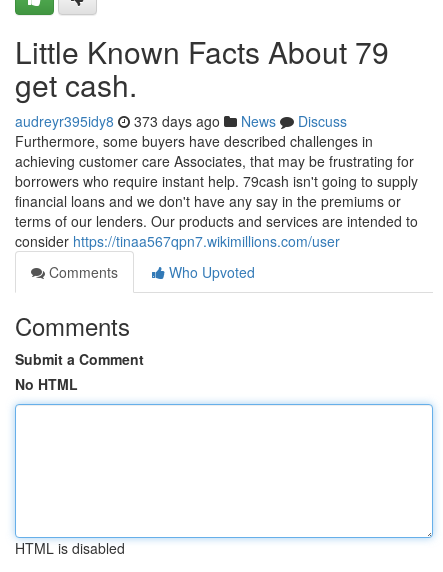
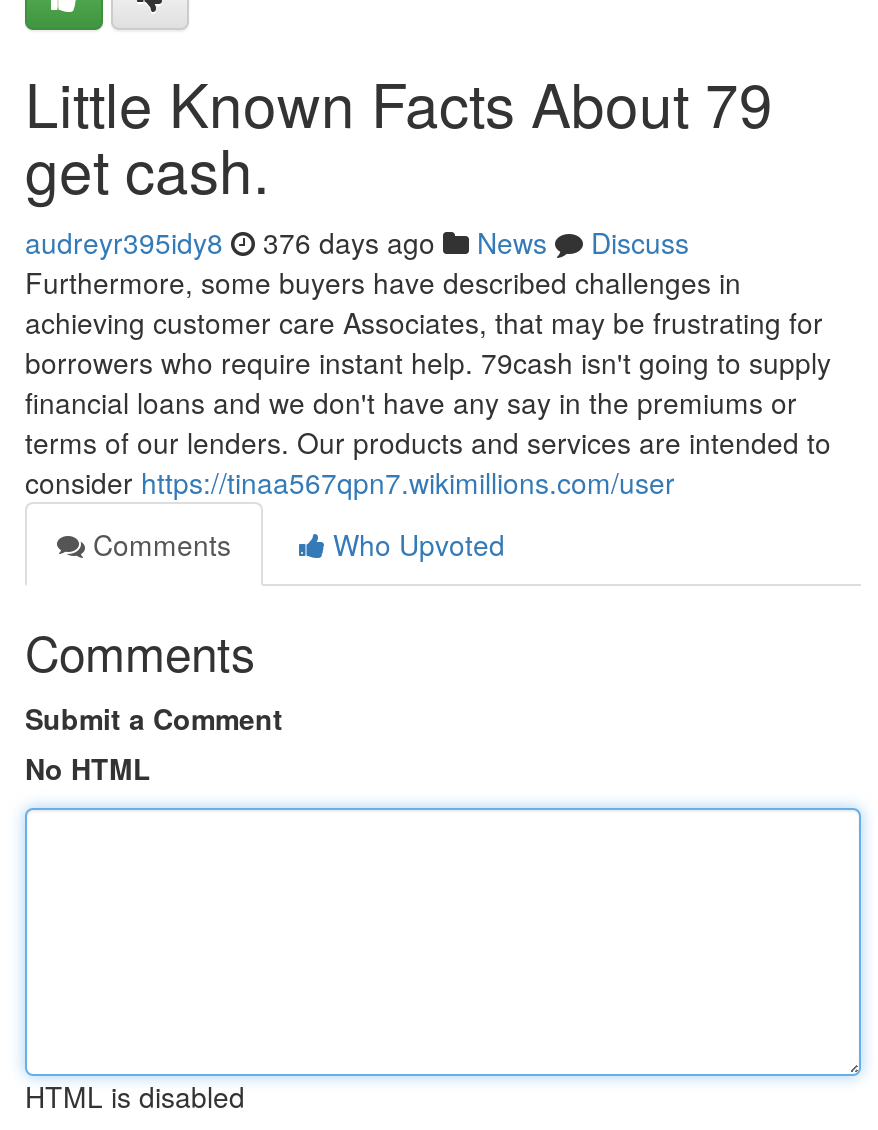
[15,111,347,131] audreyr395idy8 373 days ago News Discuss -> [25,222,689,262] audreyr395idy8 376 days ago News Discuss

